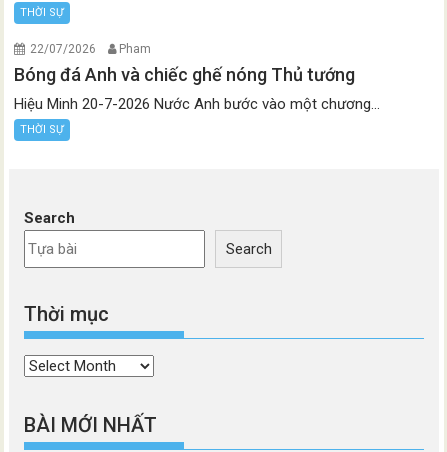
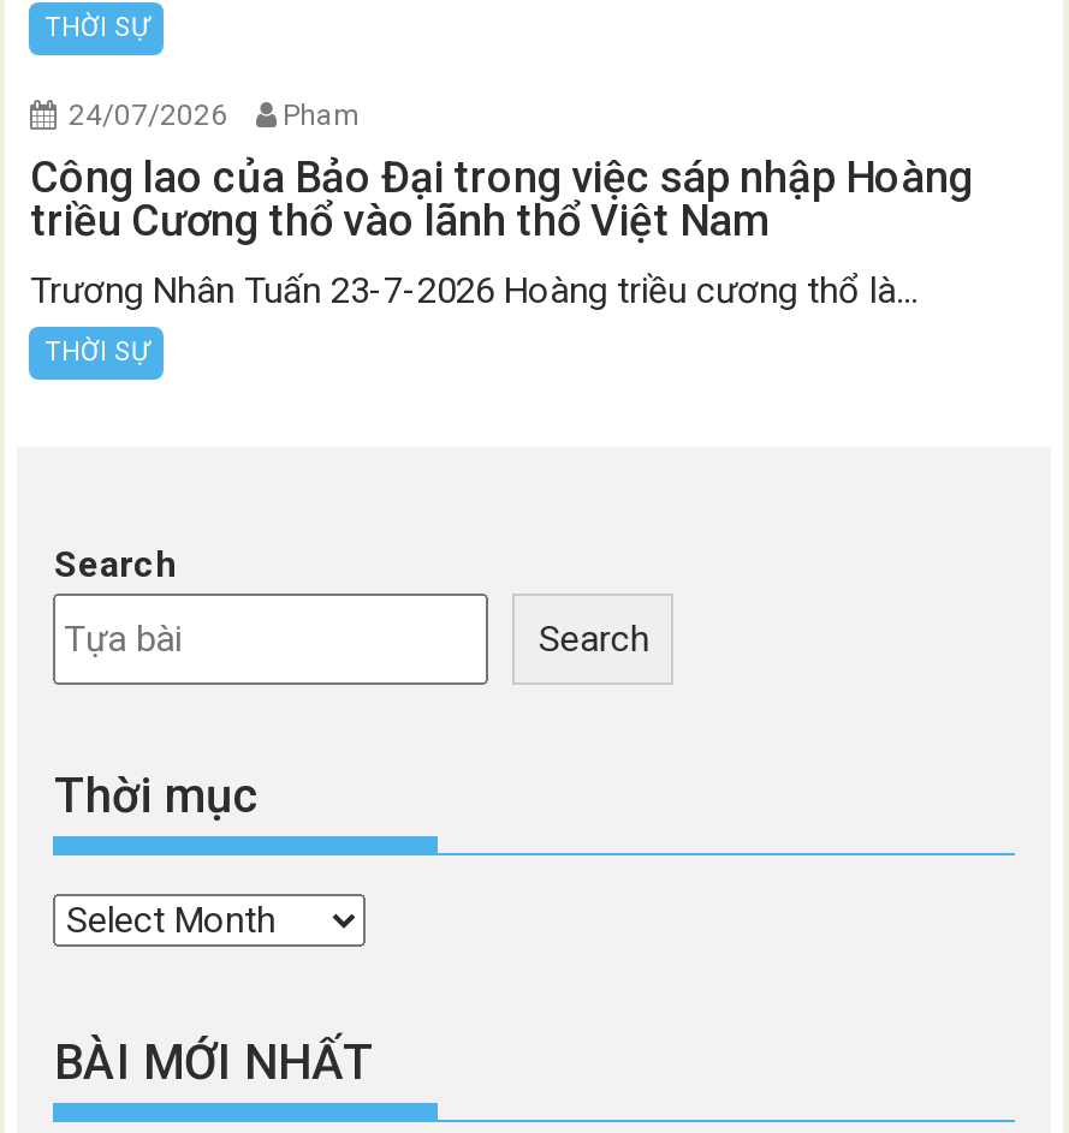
[30,42,151,56] 22/07/2026 Pham -> [69,98,360,132] 24/07/2026 Pham
[14,64,355,85] Bóng đá Anh và chiếc ghế nóng Thủ tướng -> [30,151,973,245] Công lao của Bảo Đại trong việc sáp nhập Hoàng | triều Cương thổ vào lãnh thổ Việt Nam
[14,95,380,113] Hiệu Minh 20-7-2026 Nước Anh bước vào một chương... -> [30,269,917,312] Trương Nhân Tuấn 23-7-2026 Hoàng triều cương thổ là...

